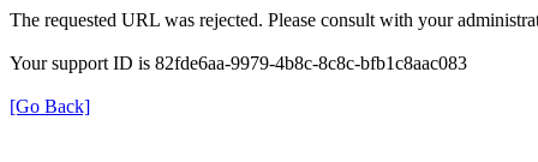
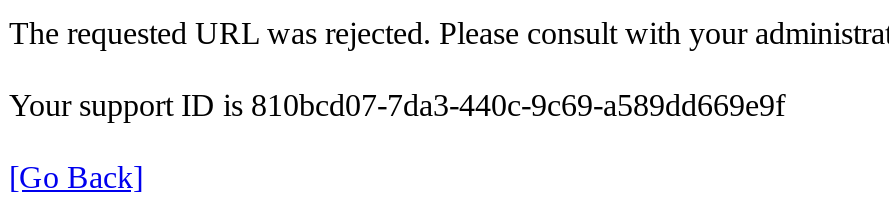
[10,53,467,73] Your support ID is 82fde6aa-9979-4b8c-8c8c-bfb1c8aac083 -> [9,88,785,122] Your support ID is 810bcd07-7da3-440c-9c69-a589dd669e9f

